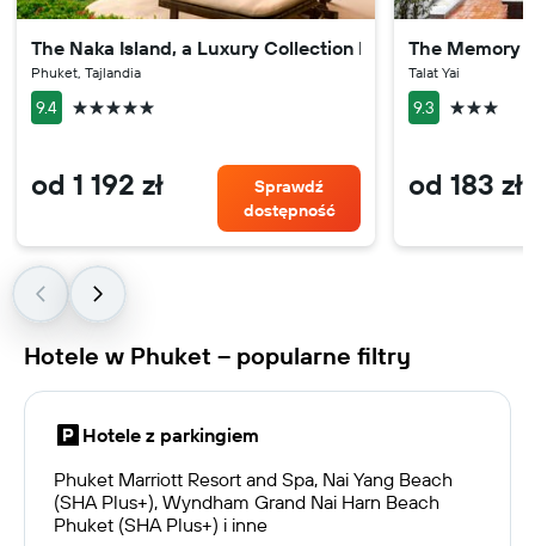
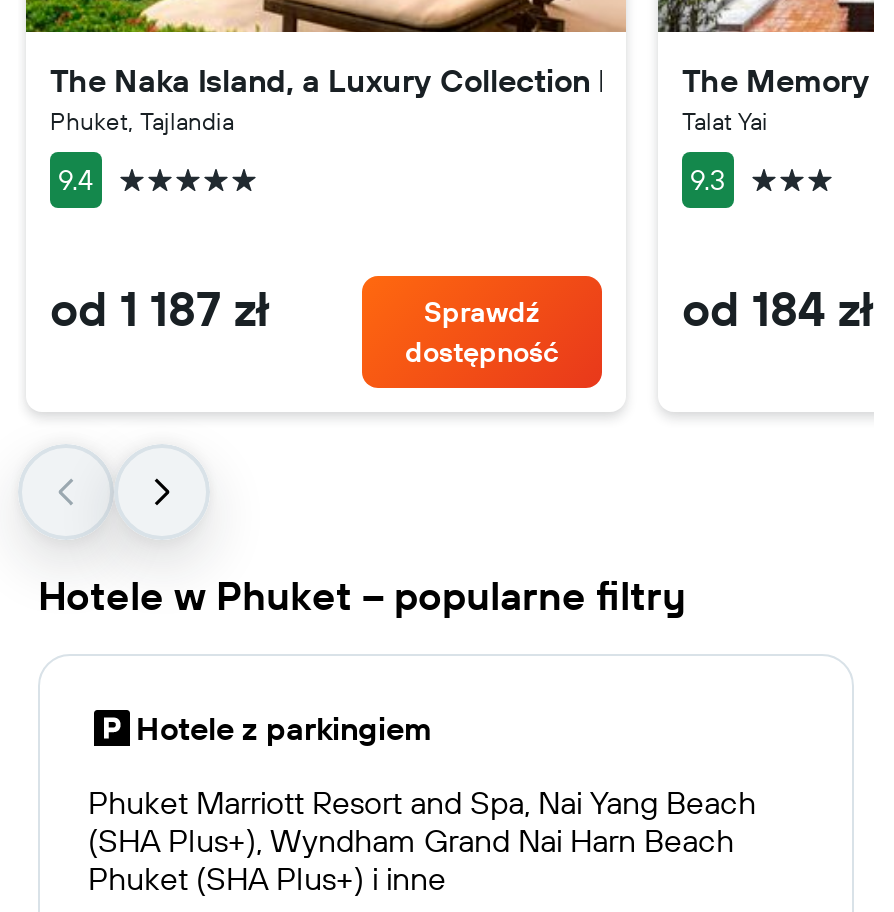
[31,166,164,202] od 1 192 zł -> [50,278,270,338] od 1 187 zł
[408,166,523,202] od 183 zł -> [682,278,874,338] od 184 zł

